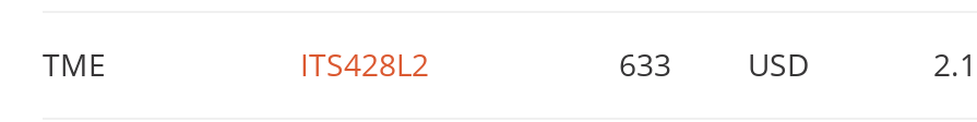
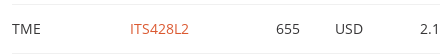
[619,43,809,84] 633 USD -> [276,19,363,38] 655 USD

